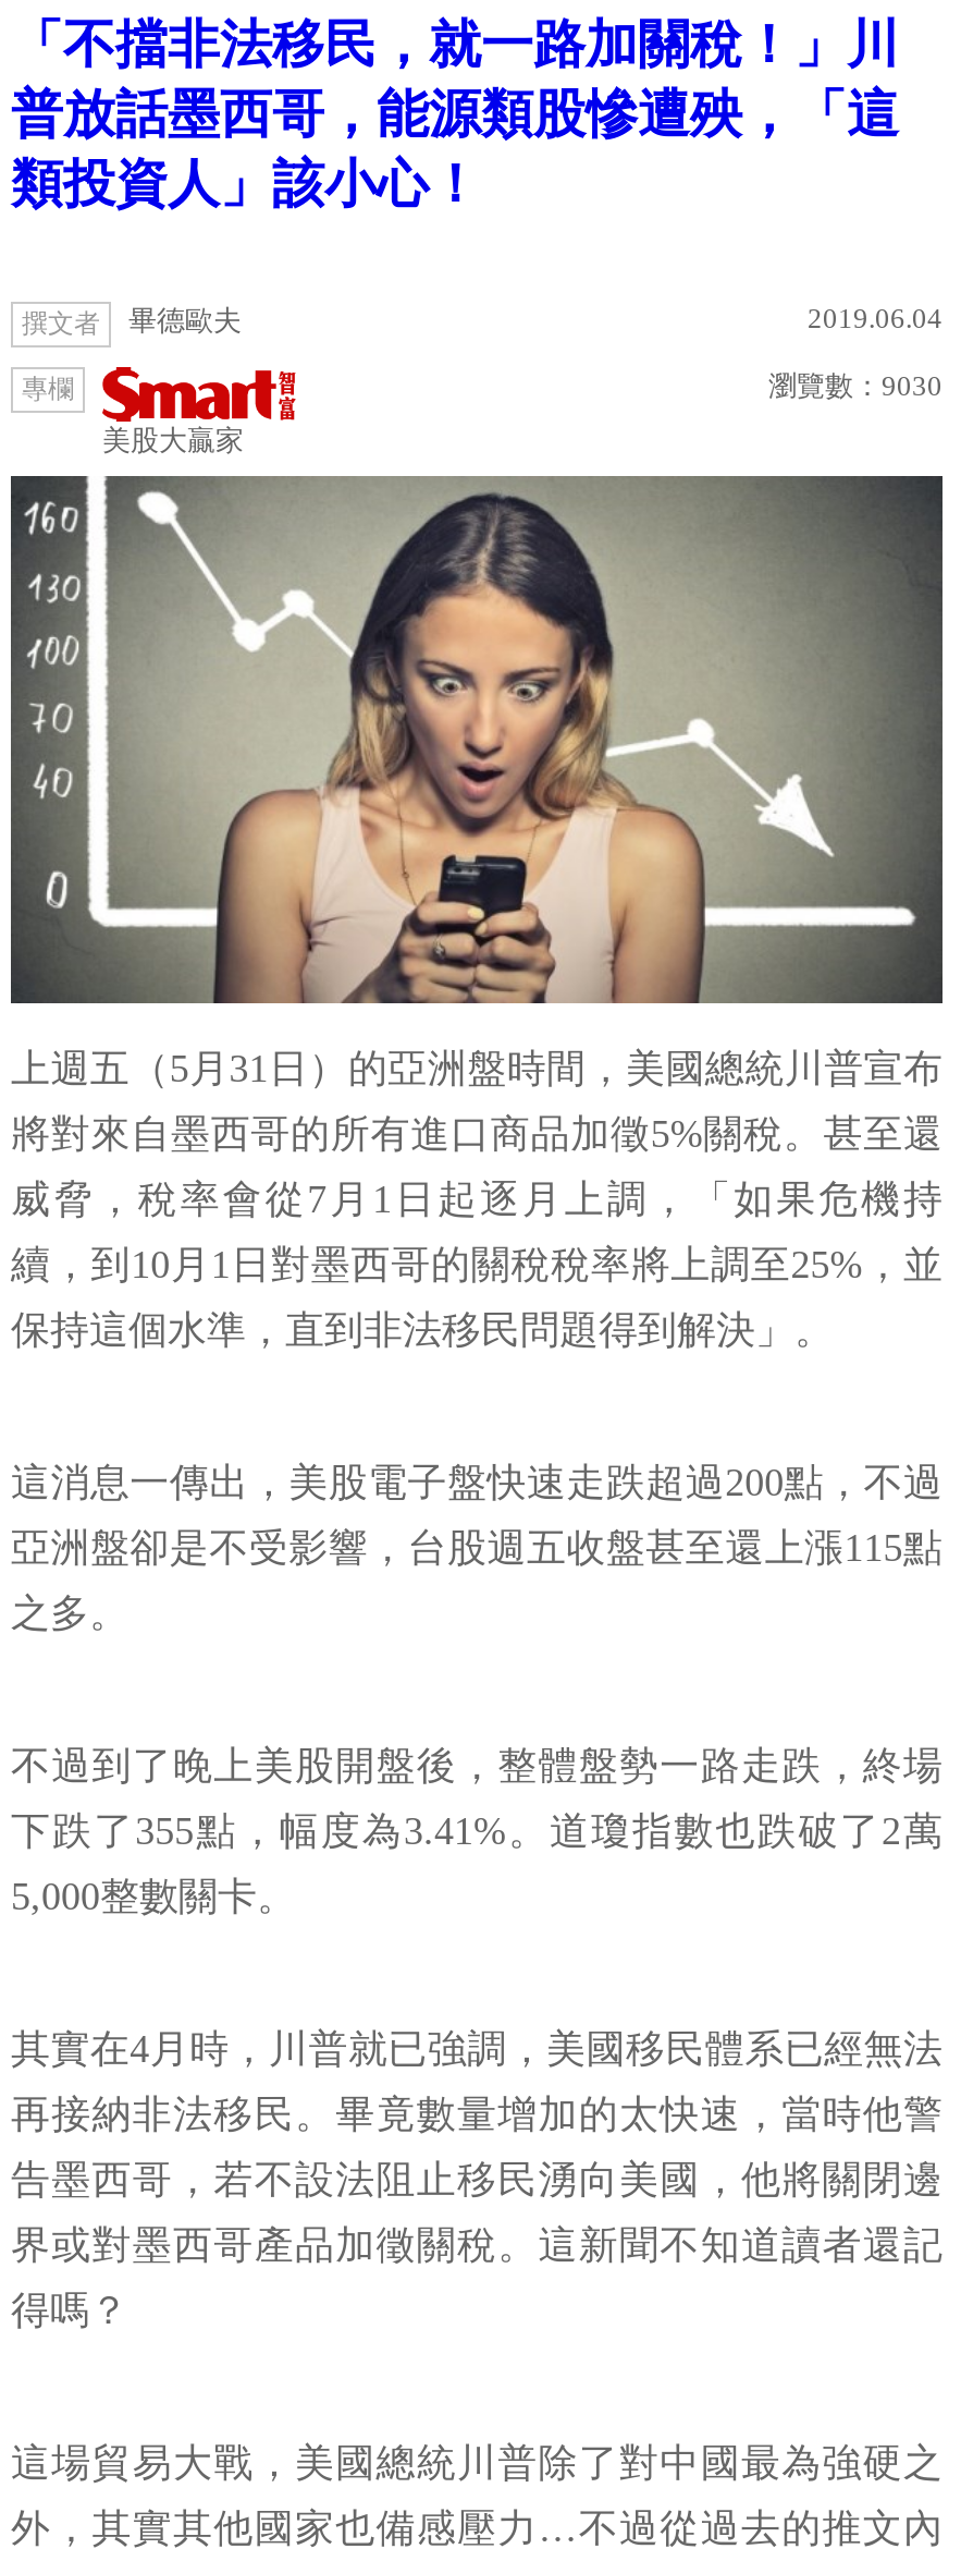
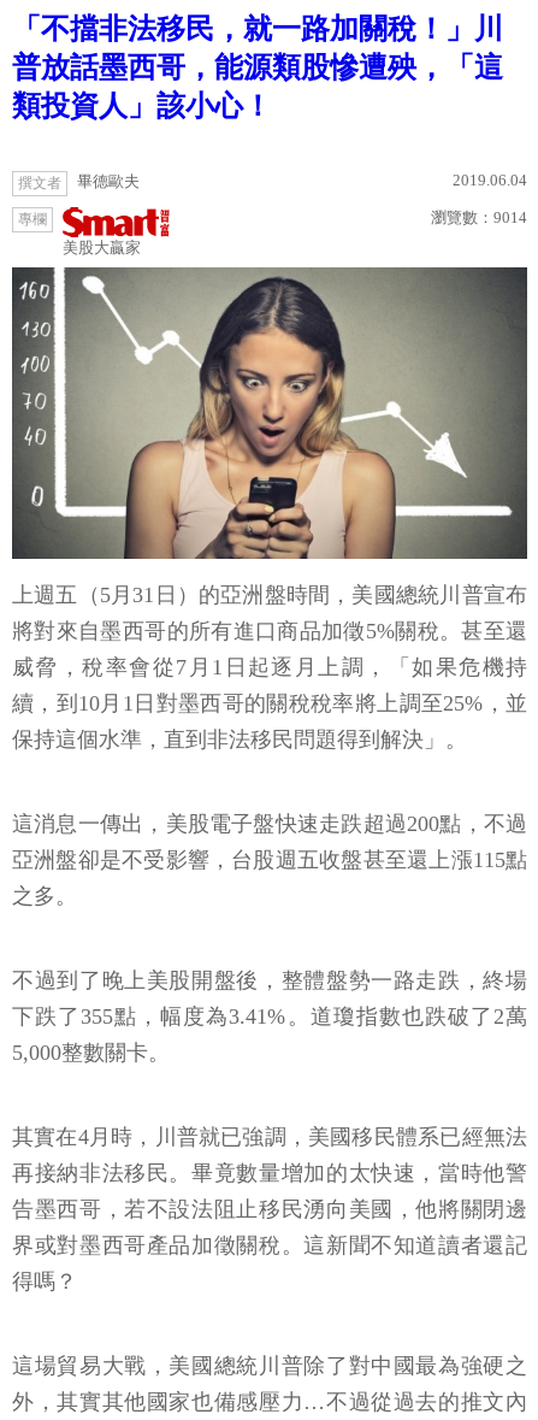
[768,369,942,402] 瀏覽數：9030 -> [431,208,527,226] 瀏覽數：9014

